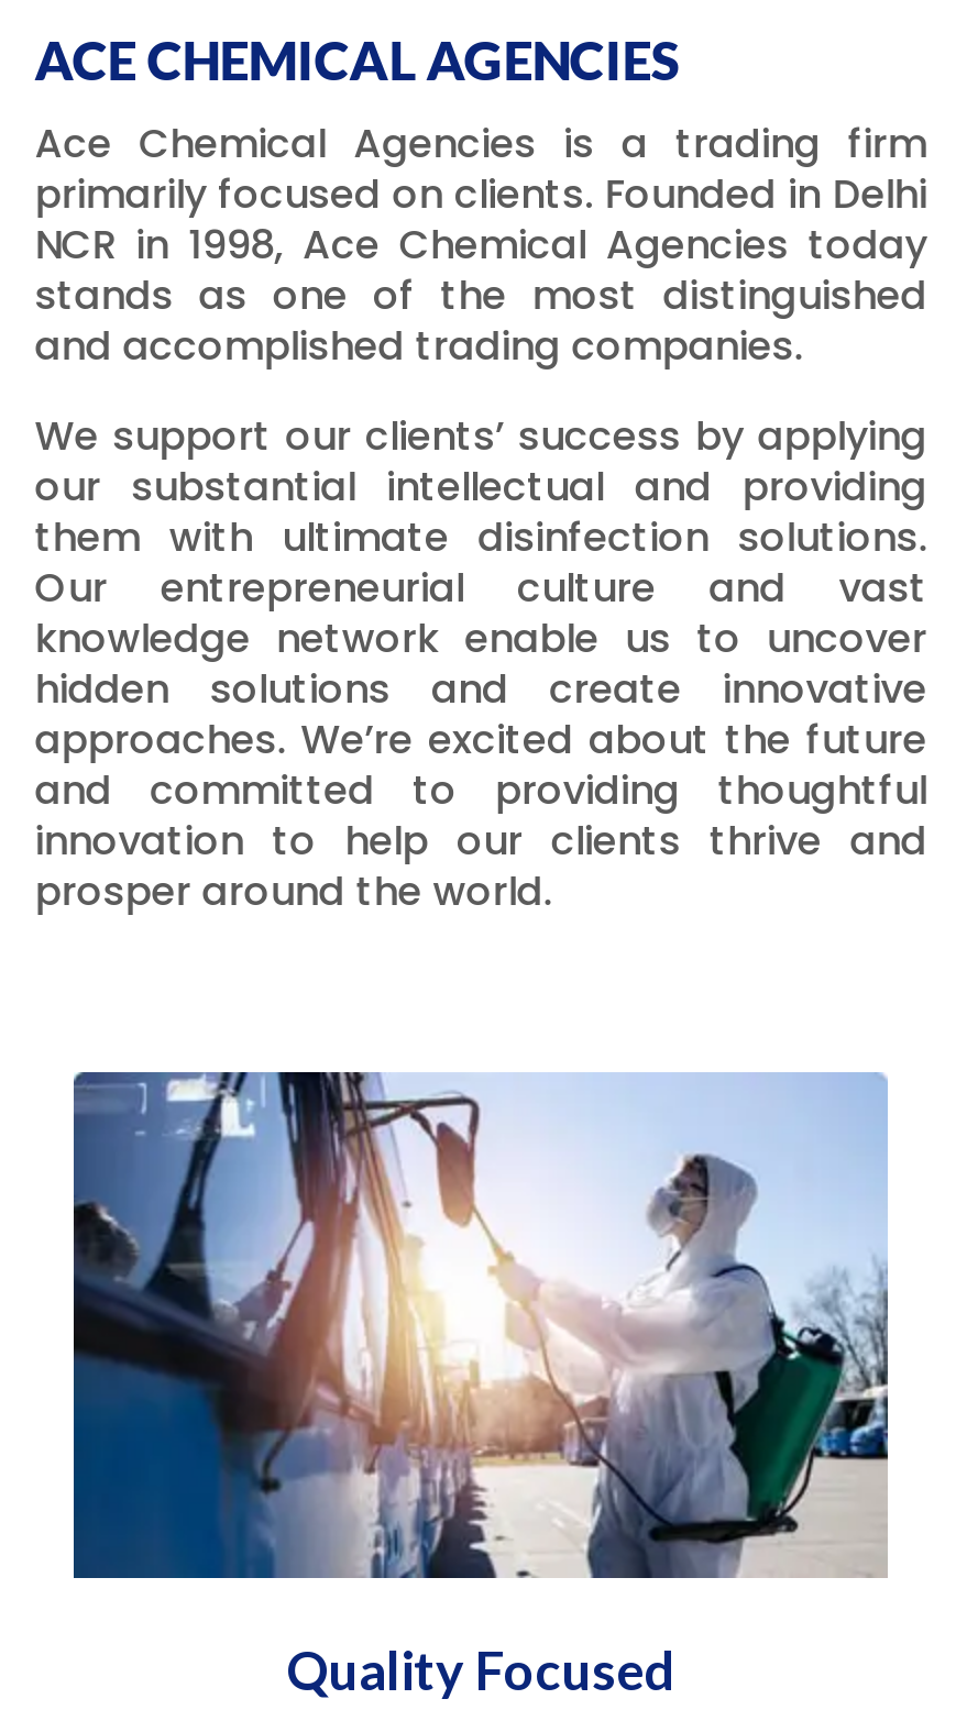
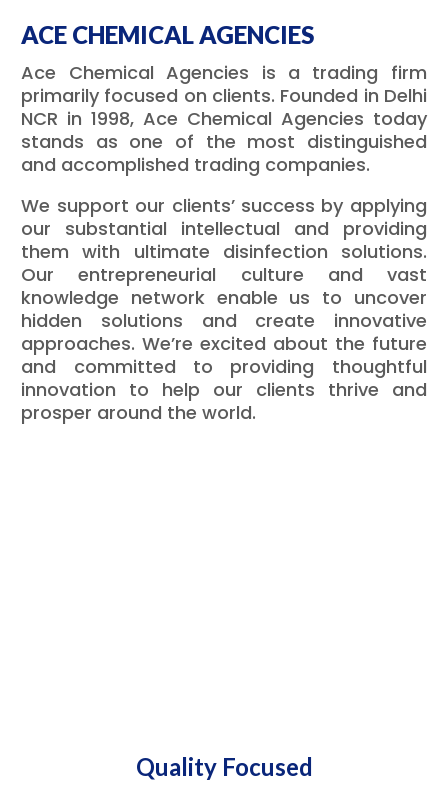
[72,1070,890,1580] [image] -> none

